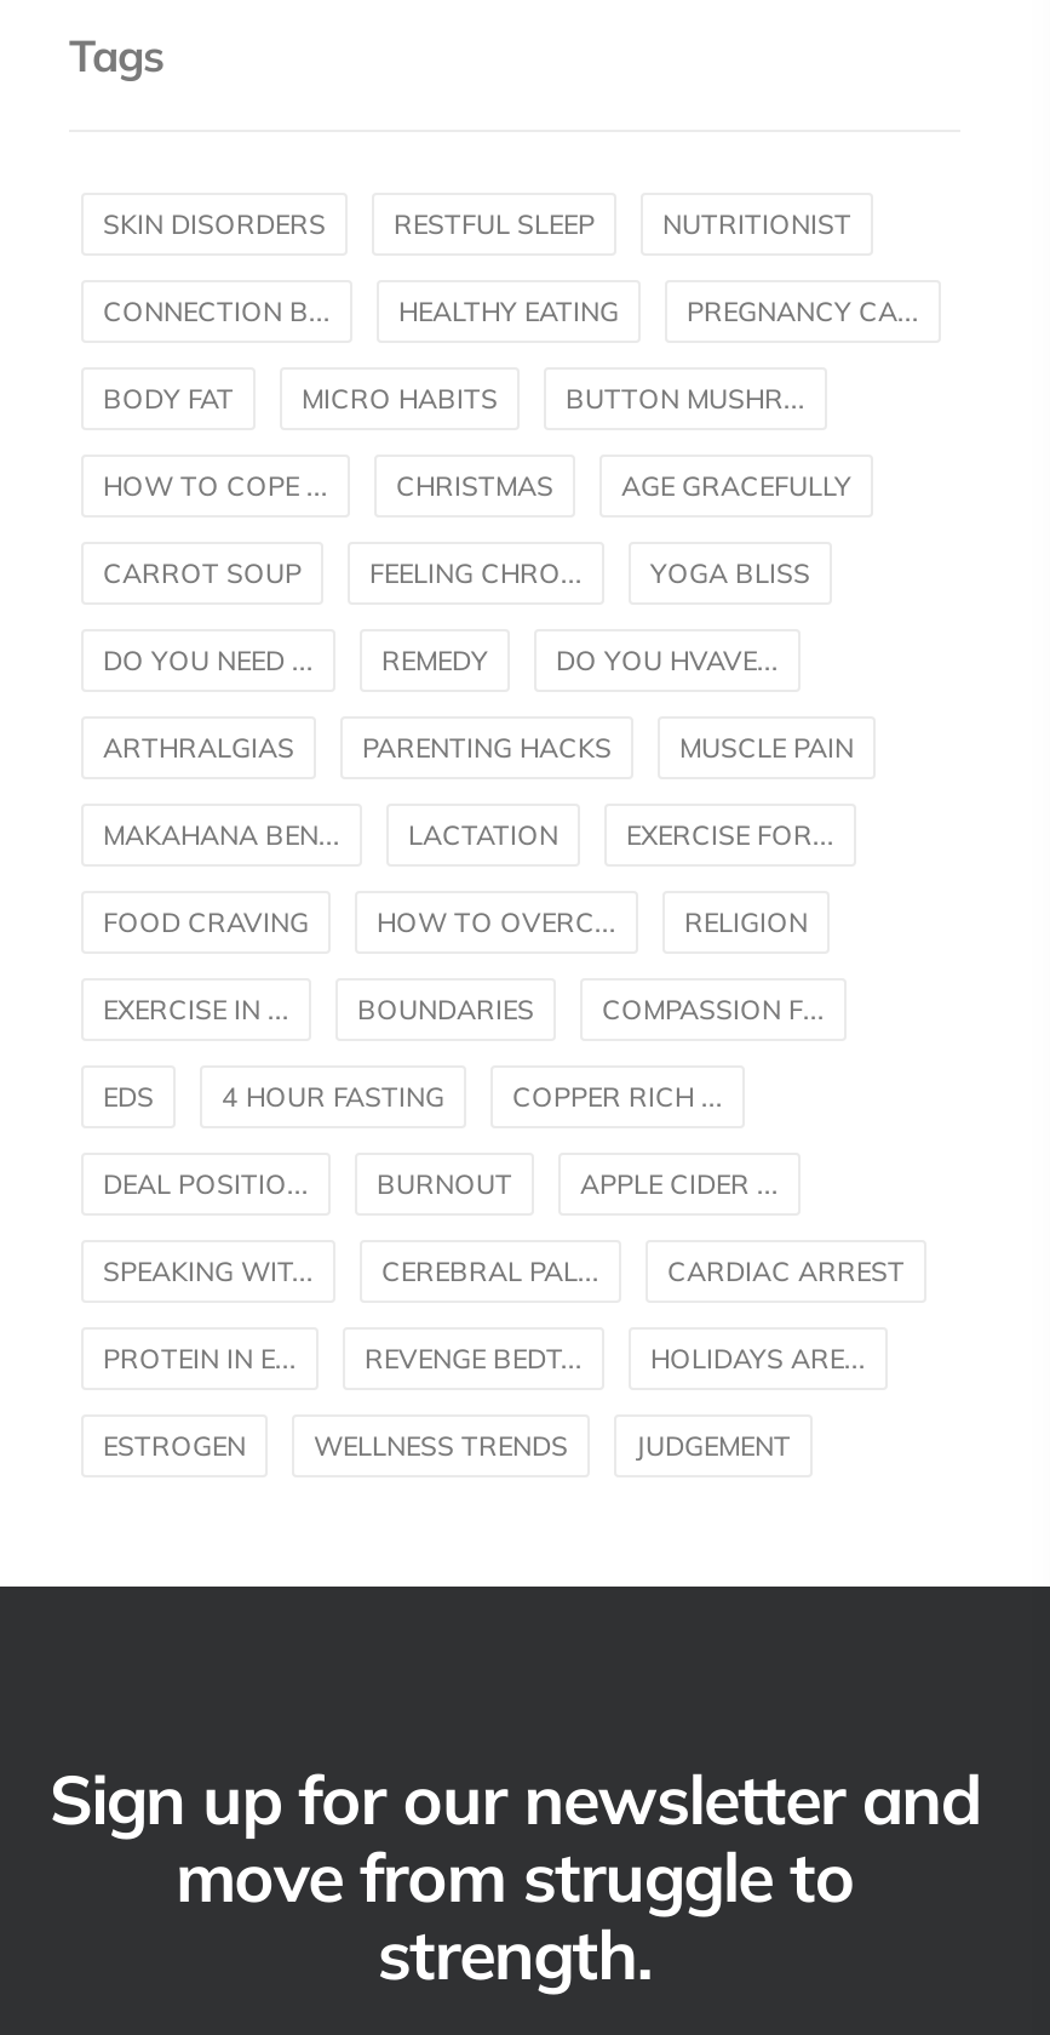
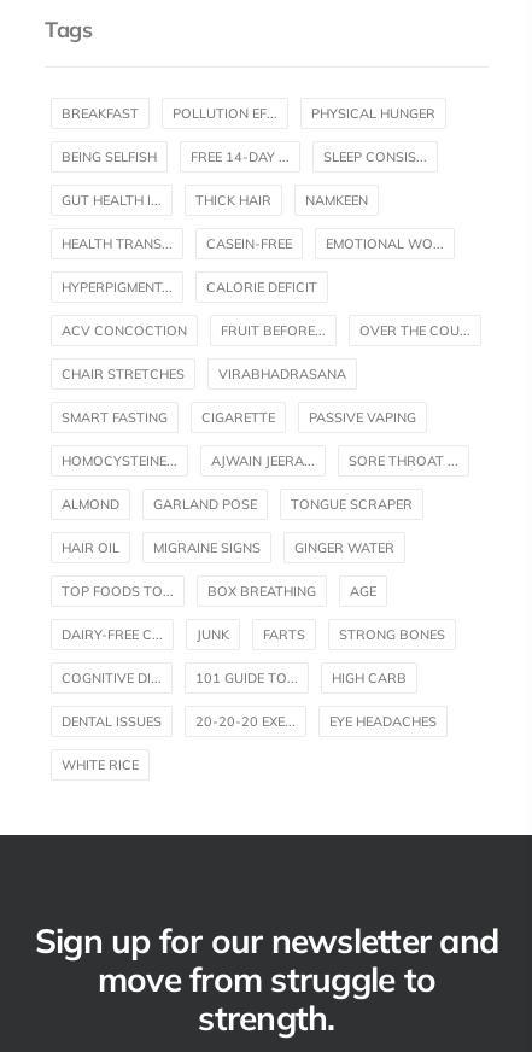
[103,207,919,1463] SKIN DISORDERS | RESTFUL SLEEP | NUTRITIONIST | CONNECTION B... | HEALTHY EATING | PREGNANCY CA... | BODY FAT | MICRO HABITS | BUTTON MUSHR... | HOW TO COPE ... | CHRISTMAS | AGE GRACEFULLY | CARROT SOUP | FEELING CHRO... | YOGA BLISS | DO YOU NEED ... | REMEDY | DO YOU HVAVE... | ARTHRALGIAS | PARENTING HACKS | MUSCLE PAIN | MAKAHANA BEN... | LACTATION | EXERCISE FOR... | FOOD CRAVING | HOW TO OVERC... | RELIGION | EXERCISE IN ... | BOUNDARIES | COMPASSION F... | EDS | 4 HOUR FASTING | COPPER RICH ... | DEAL POSITIO... | BURNOUT | APPLE CIDER ... | SPEAKING WIT... | CEREBRAL PAL... | CARDIAC ARREST | PROTEIN IN E... | REVENGE BEDT... | HOLIDAYS ARE... | ESTROGEN | WELLNESS TRENDS | JUDGEMENT -> [62,105,470,773] BREAKFAST | POLLUTION EF... | PHYSICAL HUNGER | BEING SELFISH | FREE 14-DAY ... | SLEEP CONSIS... | GUT HEALTH I... | THICK HAIR | NAMKEEN | HEALTH TRANS... | CASEIN-FREE | EMOTIONAL WO... | HYPERPIGMENT... | CALORIE DEFICIT | ACV CONCOCTION | FRUIT BEFORE... | OVER THE COU... | CHAIR STRETCHES | VIRABHADRASANA | SMART FASTING | CIGARETTE | PASSIVE VAPING | HOMOCYSTEINE... | AJWAIN JEERA... | SORE THROAT ... | ALMOND | GARLAND POSE | TONGUE SCRAPER | HAIR OIL | MIGRAINE SIGNS | GINGER WATER | TOP FOODS TO... | BOX BREATHING | AGE | DAIRY-FREE C... | JUNK | FARTS | STRONG BONES | COGNITIVE DI... | 101 GUIDE TO... | HIGH CARB | DENTAL ISSUES | 20-20-20 EXE... | EYE HEADACHES | WHITE RICE

